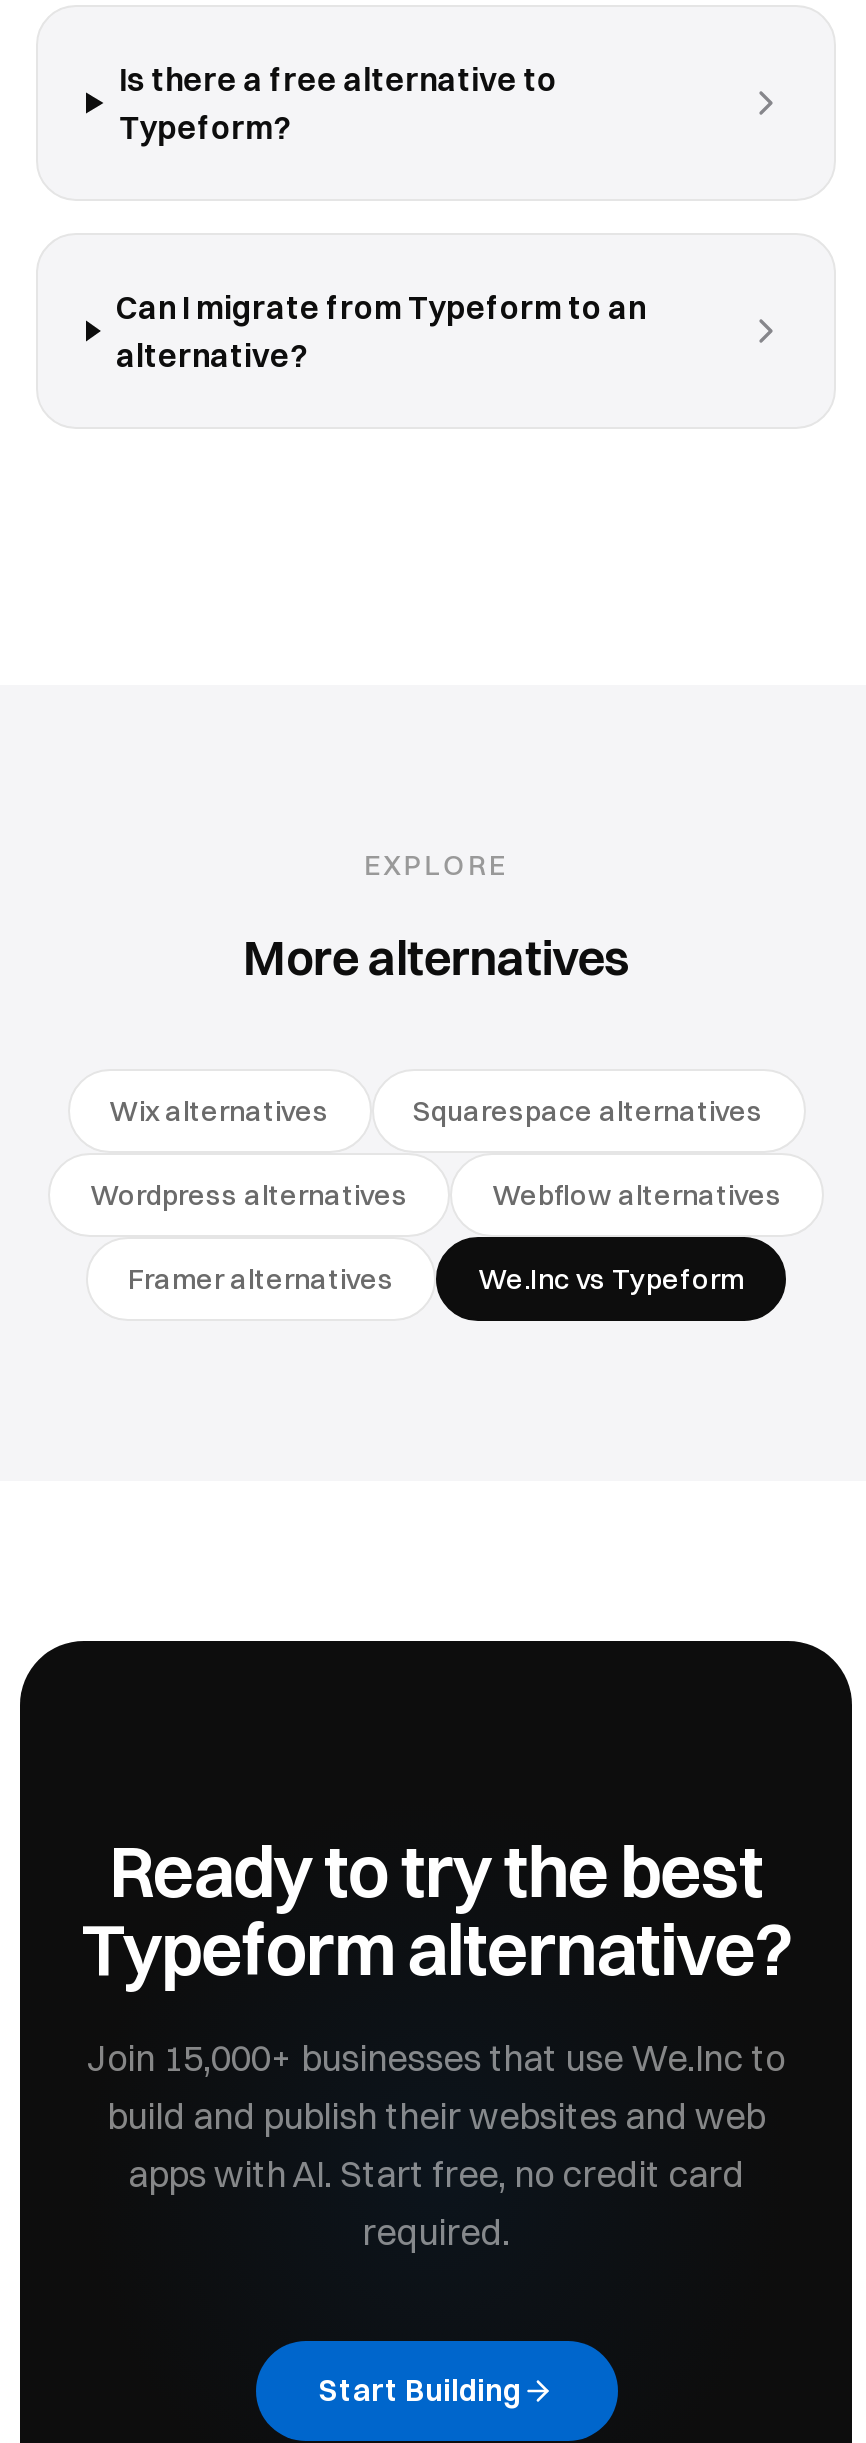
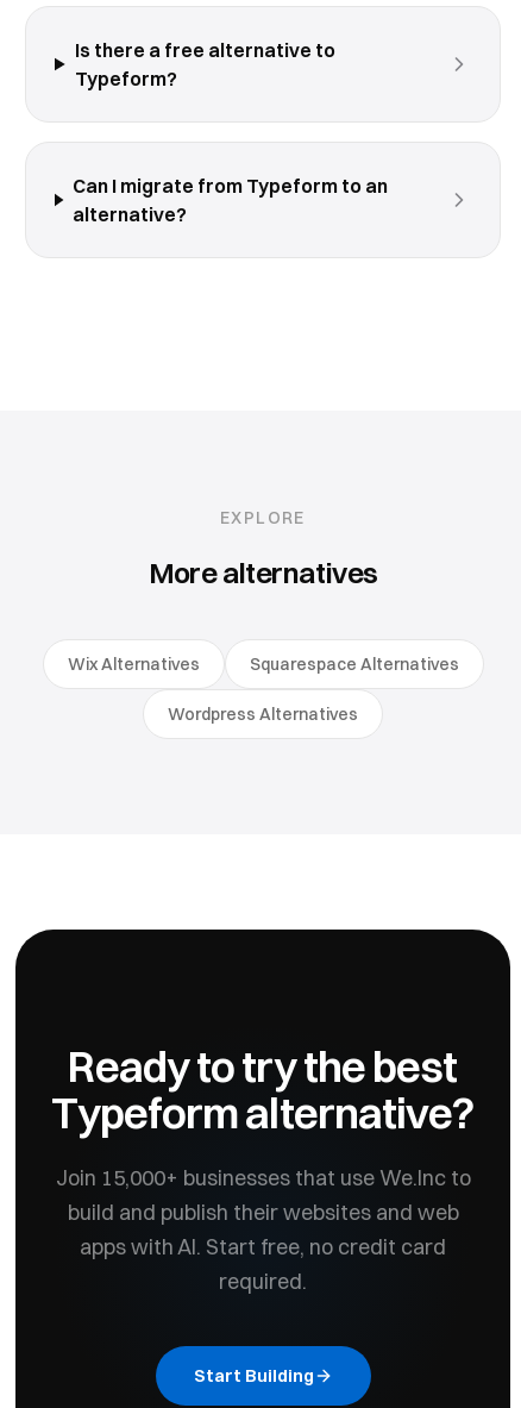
[90,1093,782,1297] Wix alternatives | Squarespace alternatives | Wordpress alternatives | Webflow alternatives | Framer alternatives | We.Inc vs Typeform -> [67,653,459,725] WixAlternatives | Squarespace Alternatives | Wordpress Alternatives

